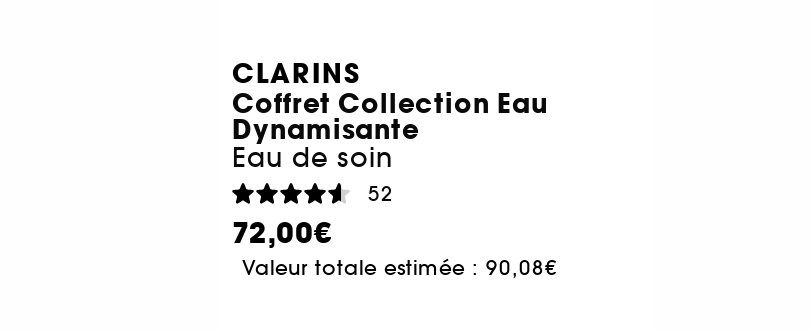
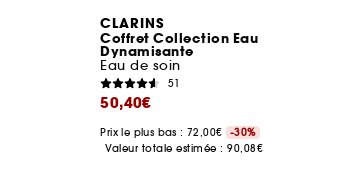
[232,180,394,253] 52 | 72,00€ -> [100,76,255,139] 51 | 50,40€ | Prix le plus bas : 72,00€ -30%

